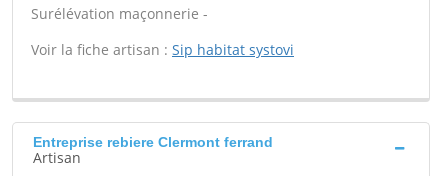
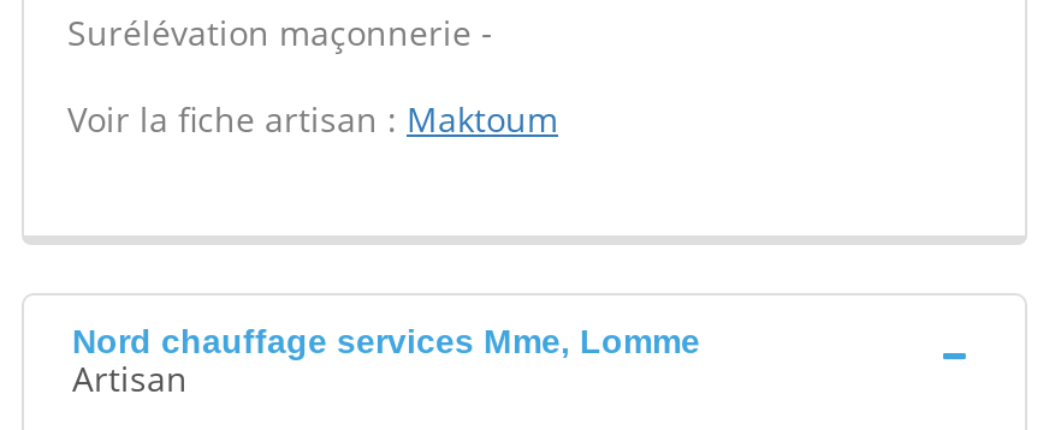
[31,40,294,59] Voir la fiche artisan : Sip habitat systovi -> [67,96,558,142] Voir la fiche artisan : Maktoum
[33,134,273,150] Entreprise rebiere Clermont ferrand -> [72,322,700,360] Nord chauffage services Mme, Lomme

